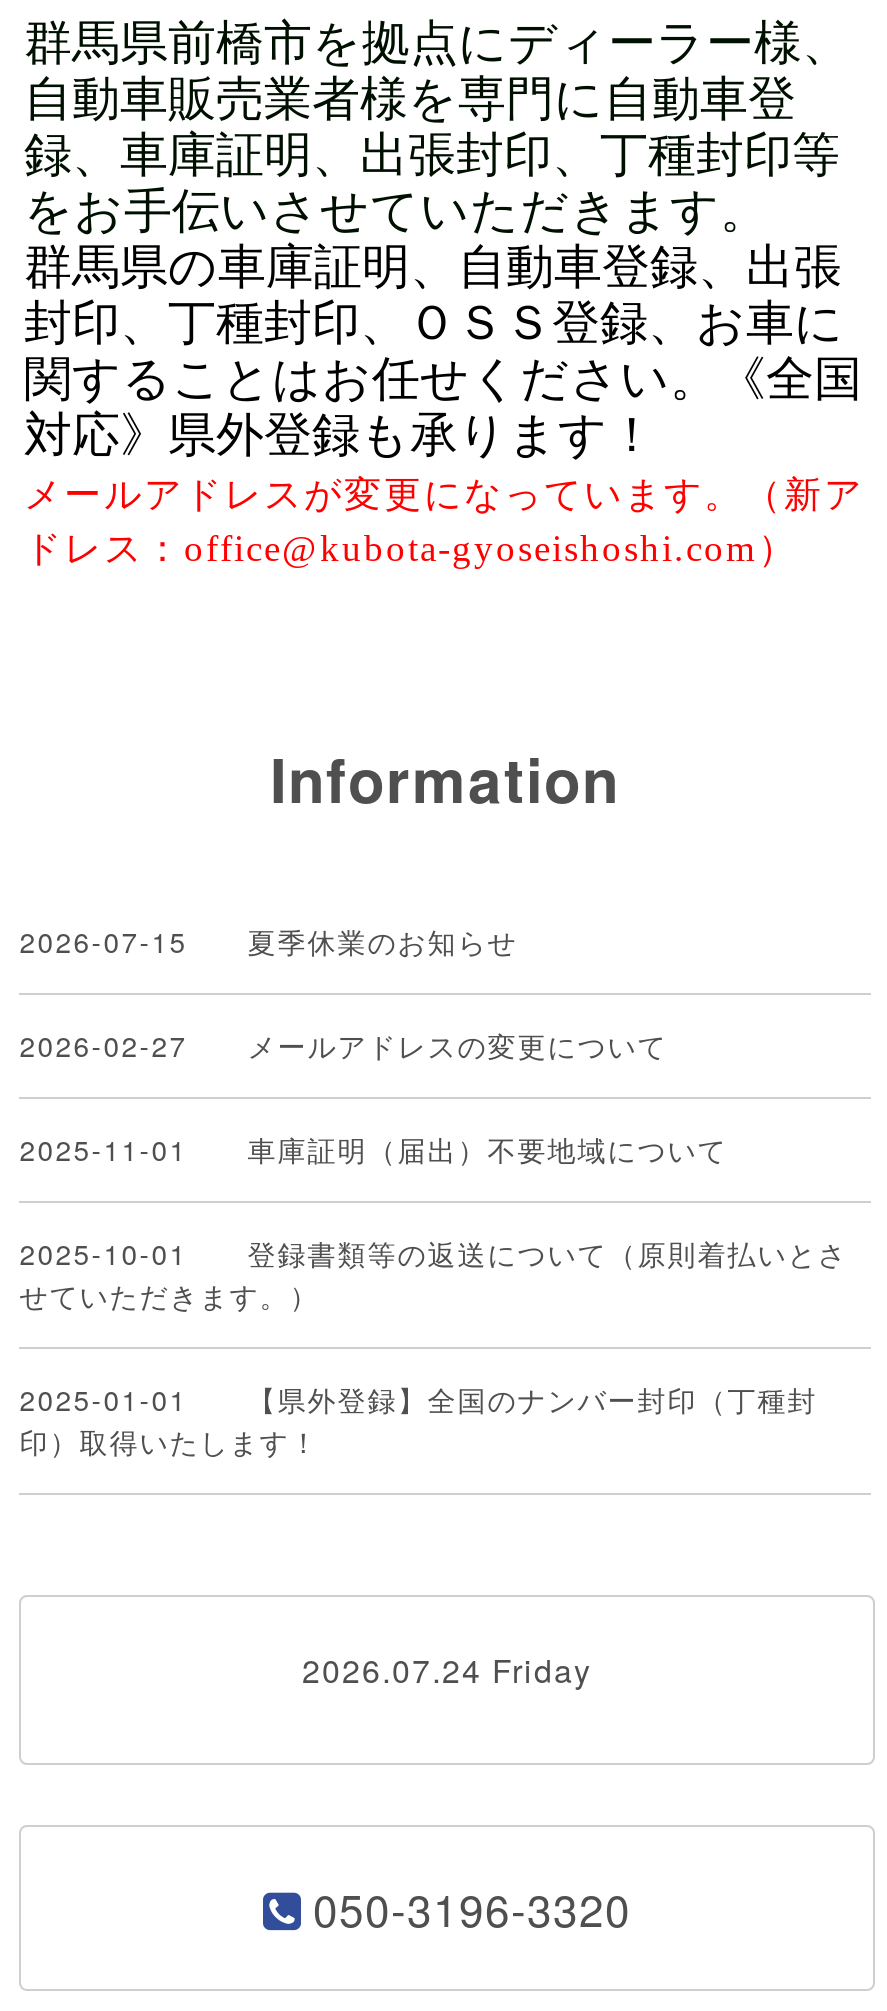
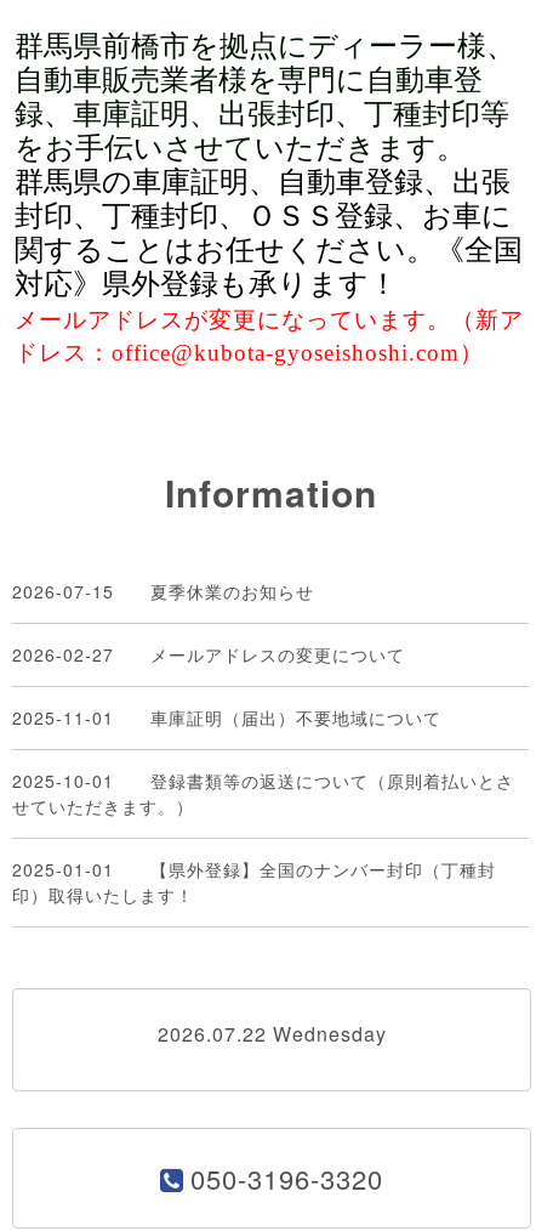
[302,1648,592,1694] 2026.07.24 Friday -> [157,1020,386,1048] 2026.07.22 Wednesday

